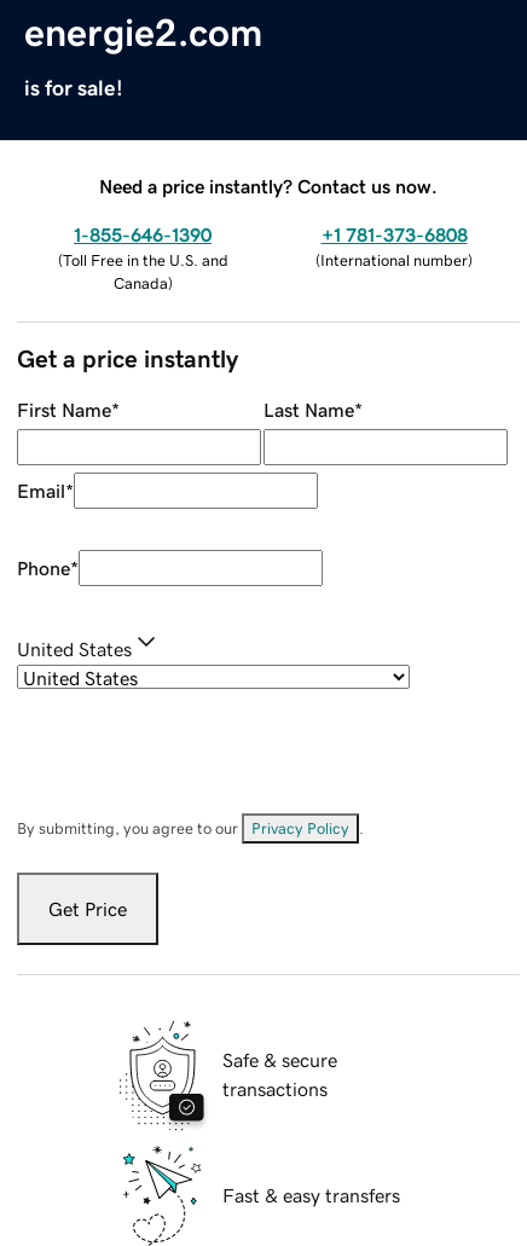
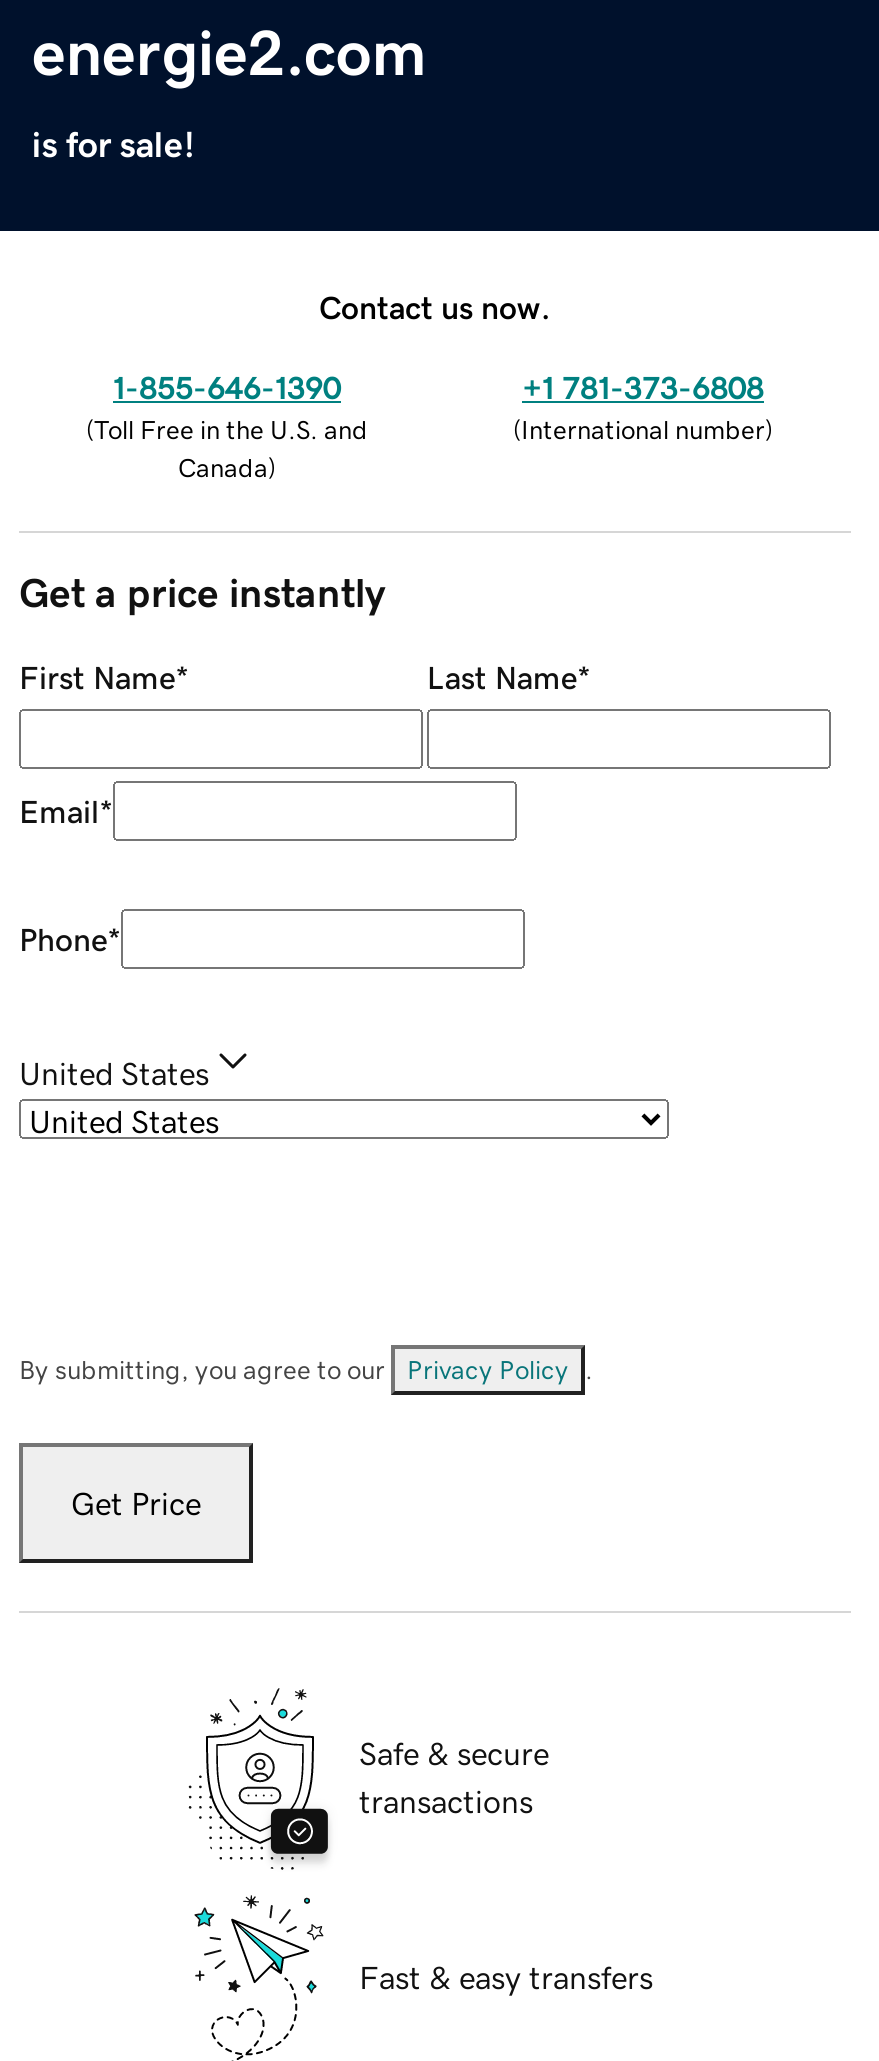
[99,176,438,195] Need a price instantly? Contact us now. -> [319,290,551,322] Contact us now.

